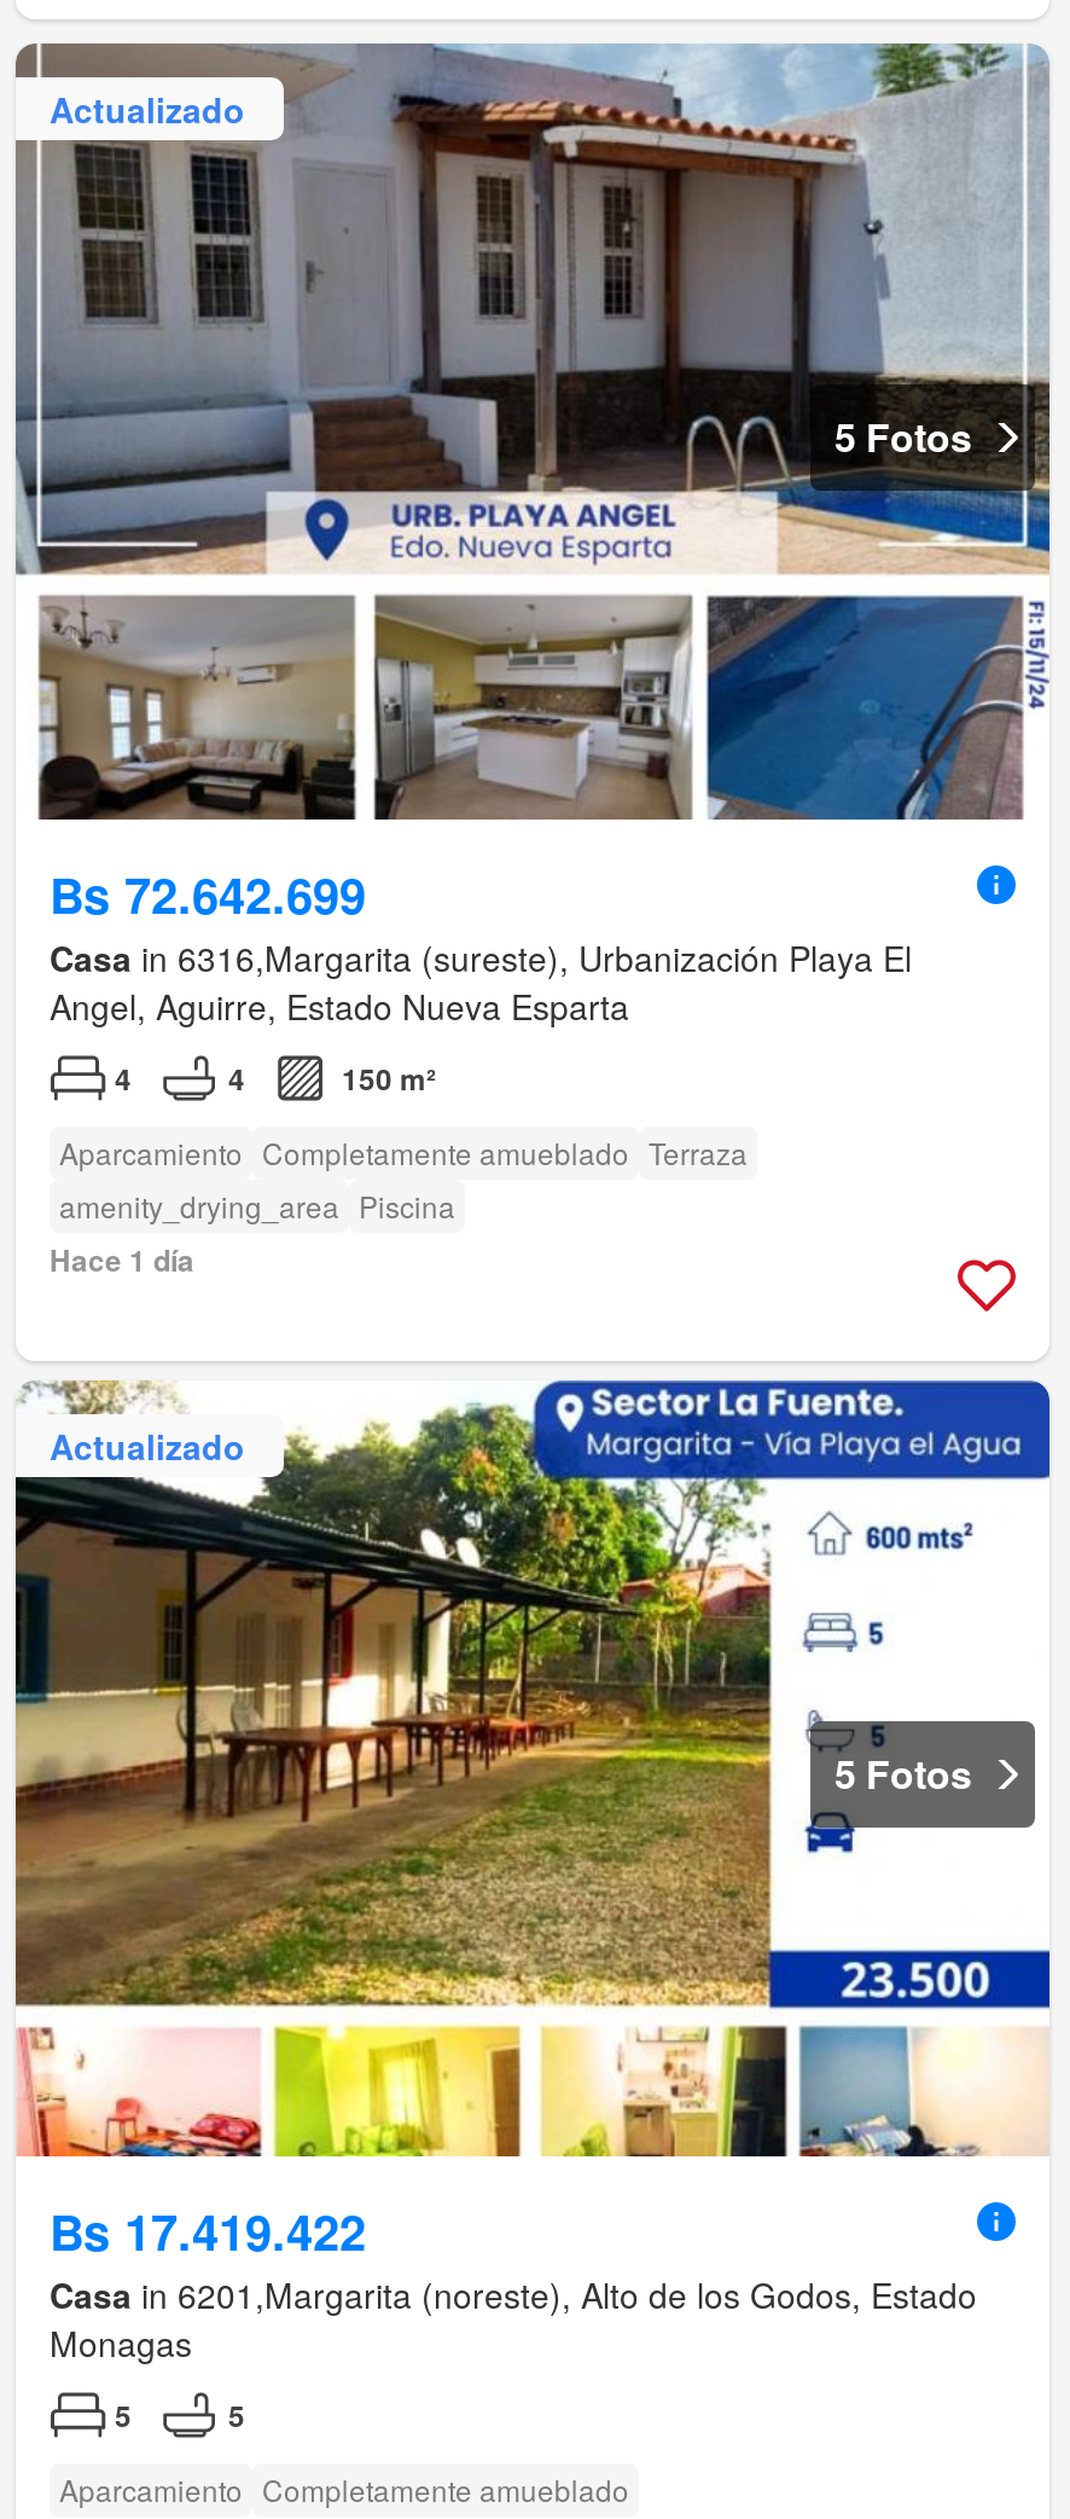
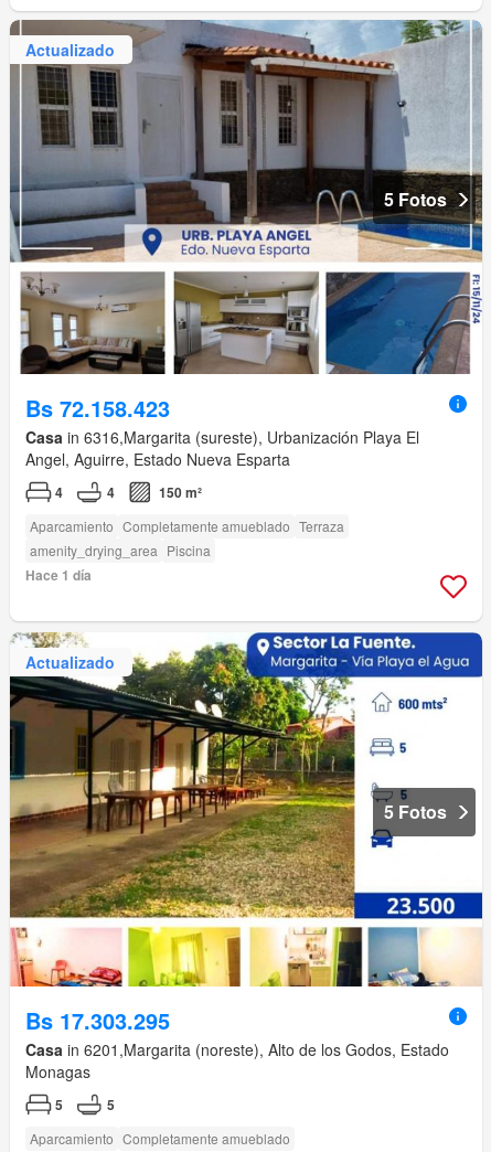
[50,859,366,929] Bs 72.642.699 -> [25,392,170,424] Bs 72.158.423
[50,2196,366,2266] Bs 17.419.422 -> [25,1005,170,1037] Bs 17.303.295

